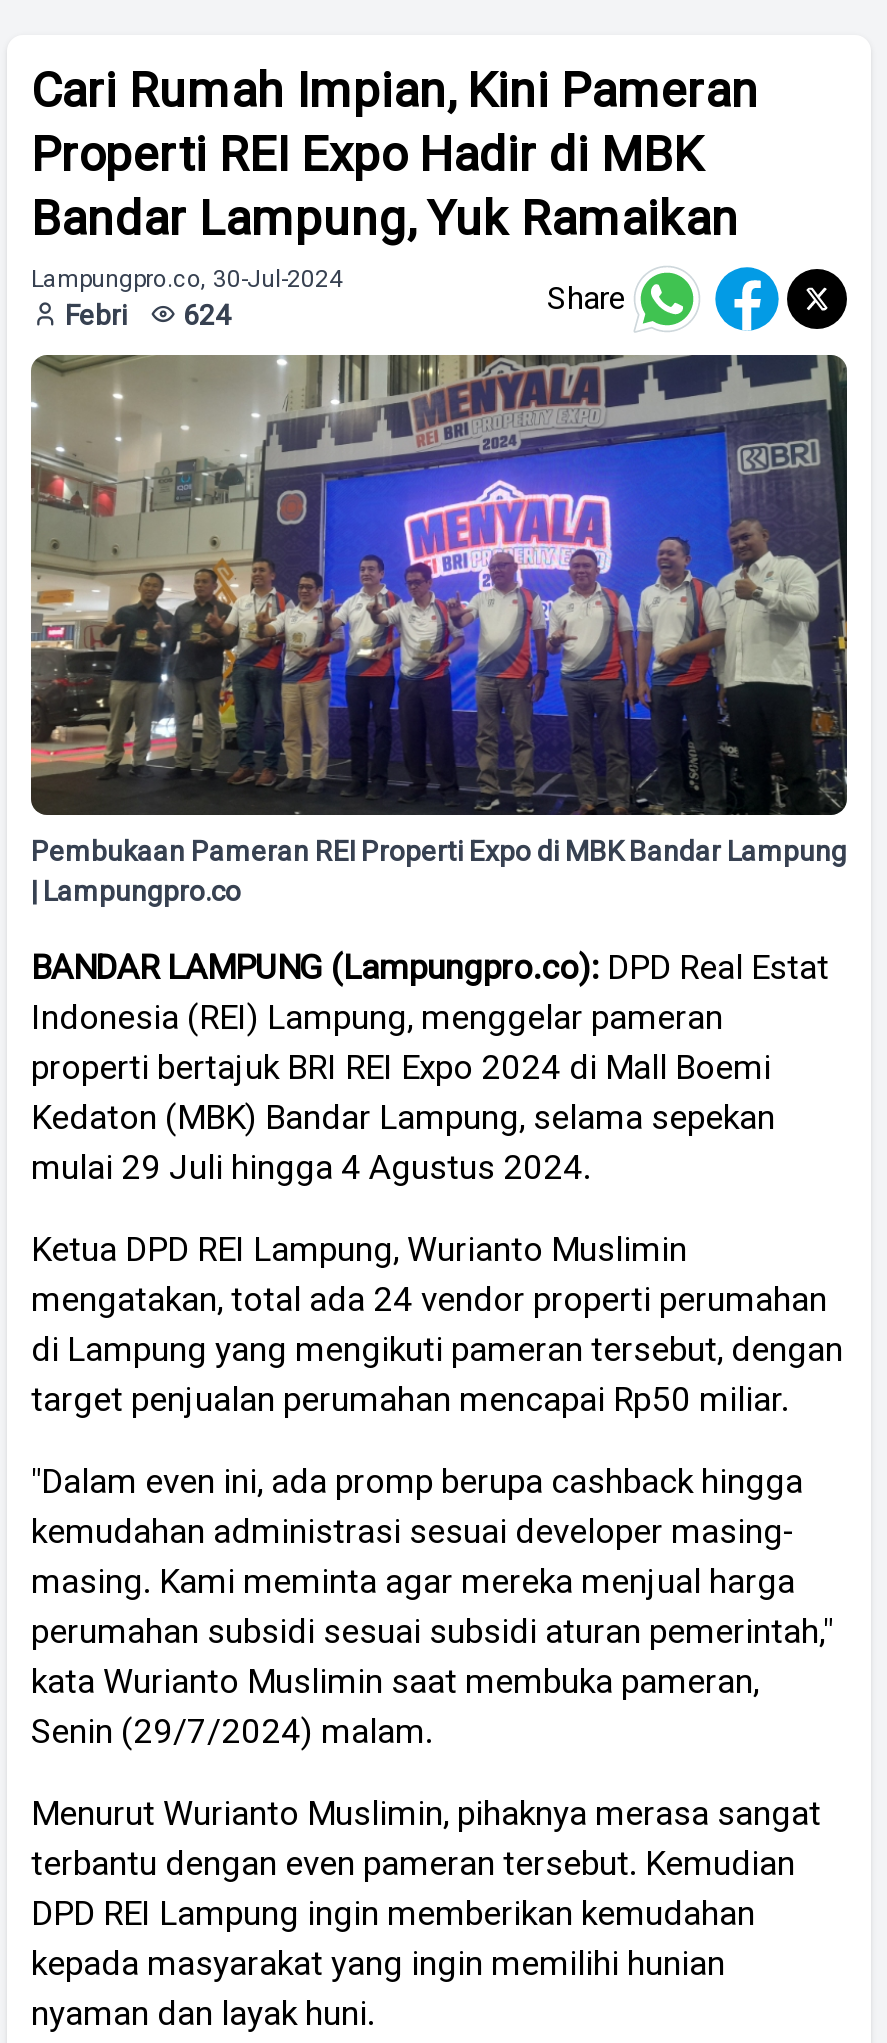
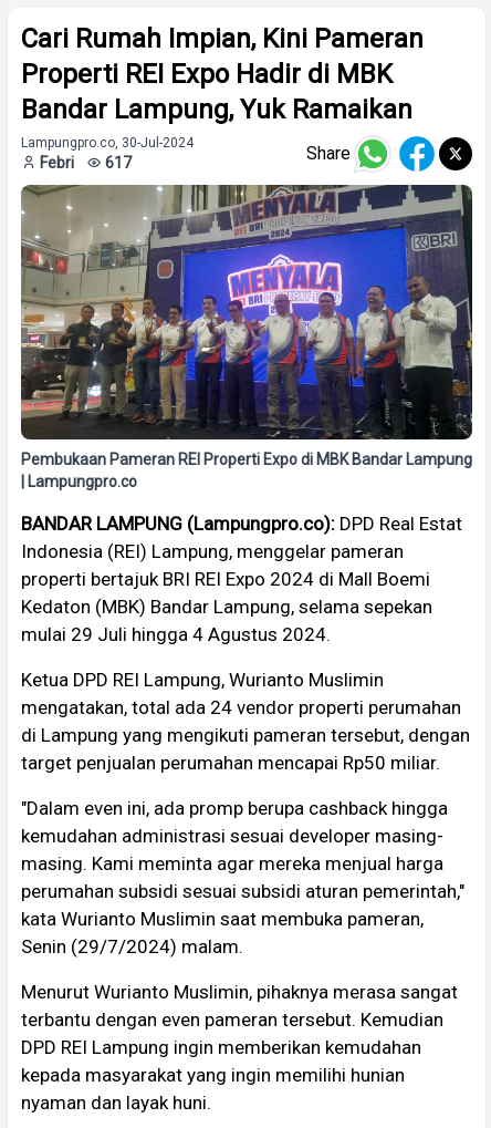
[59,299,231,331] Febri 624 -> [36,154,132,172] Febri 617

